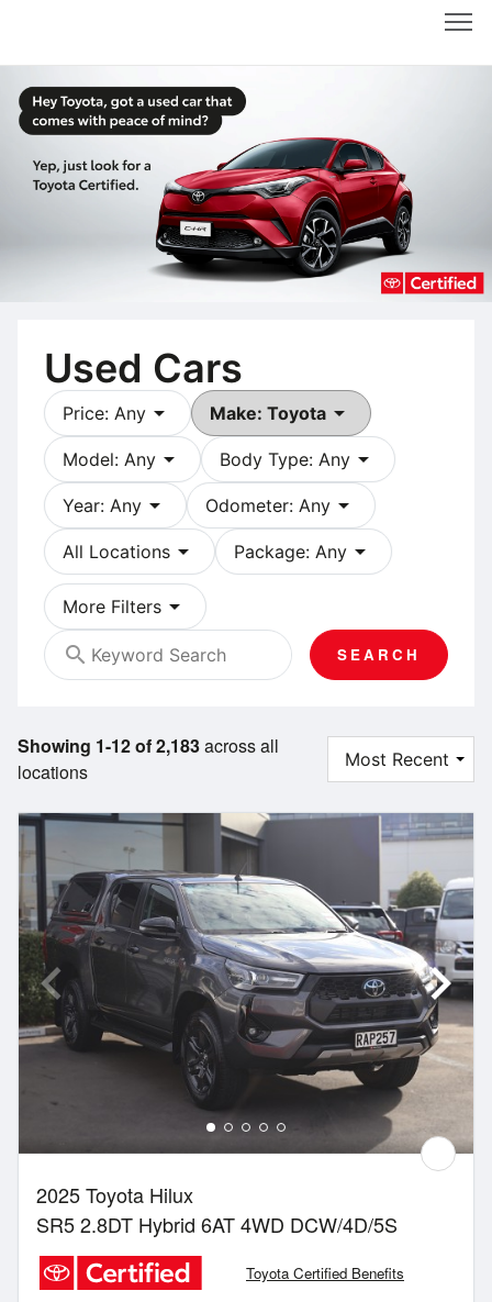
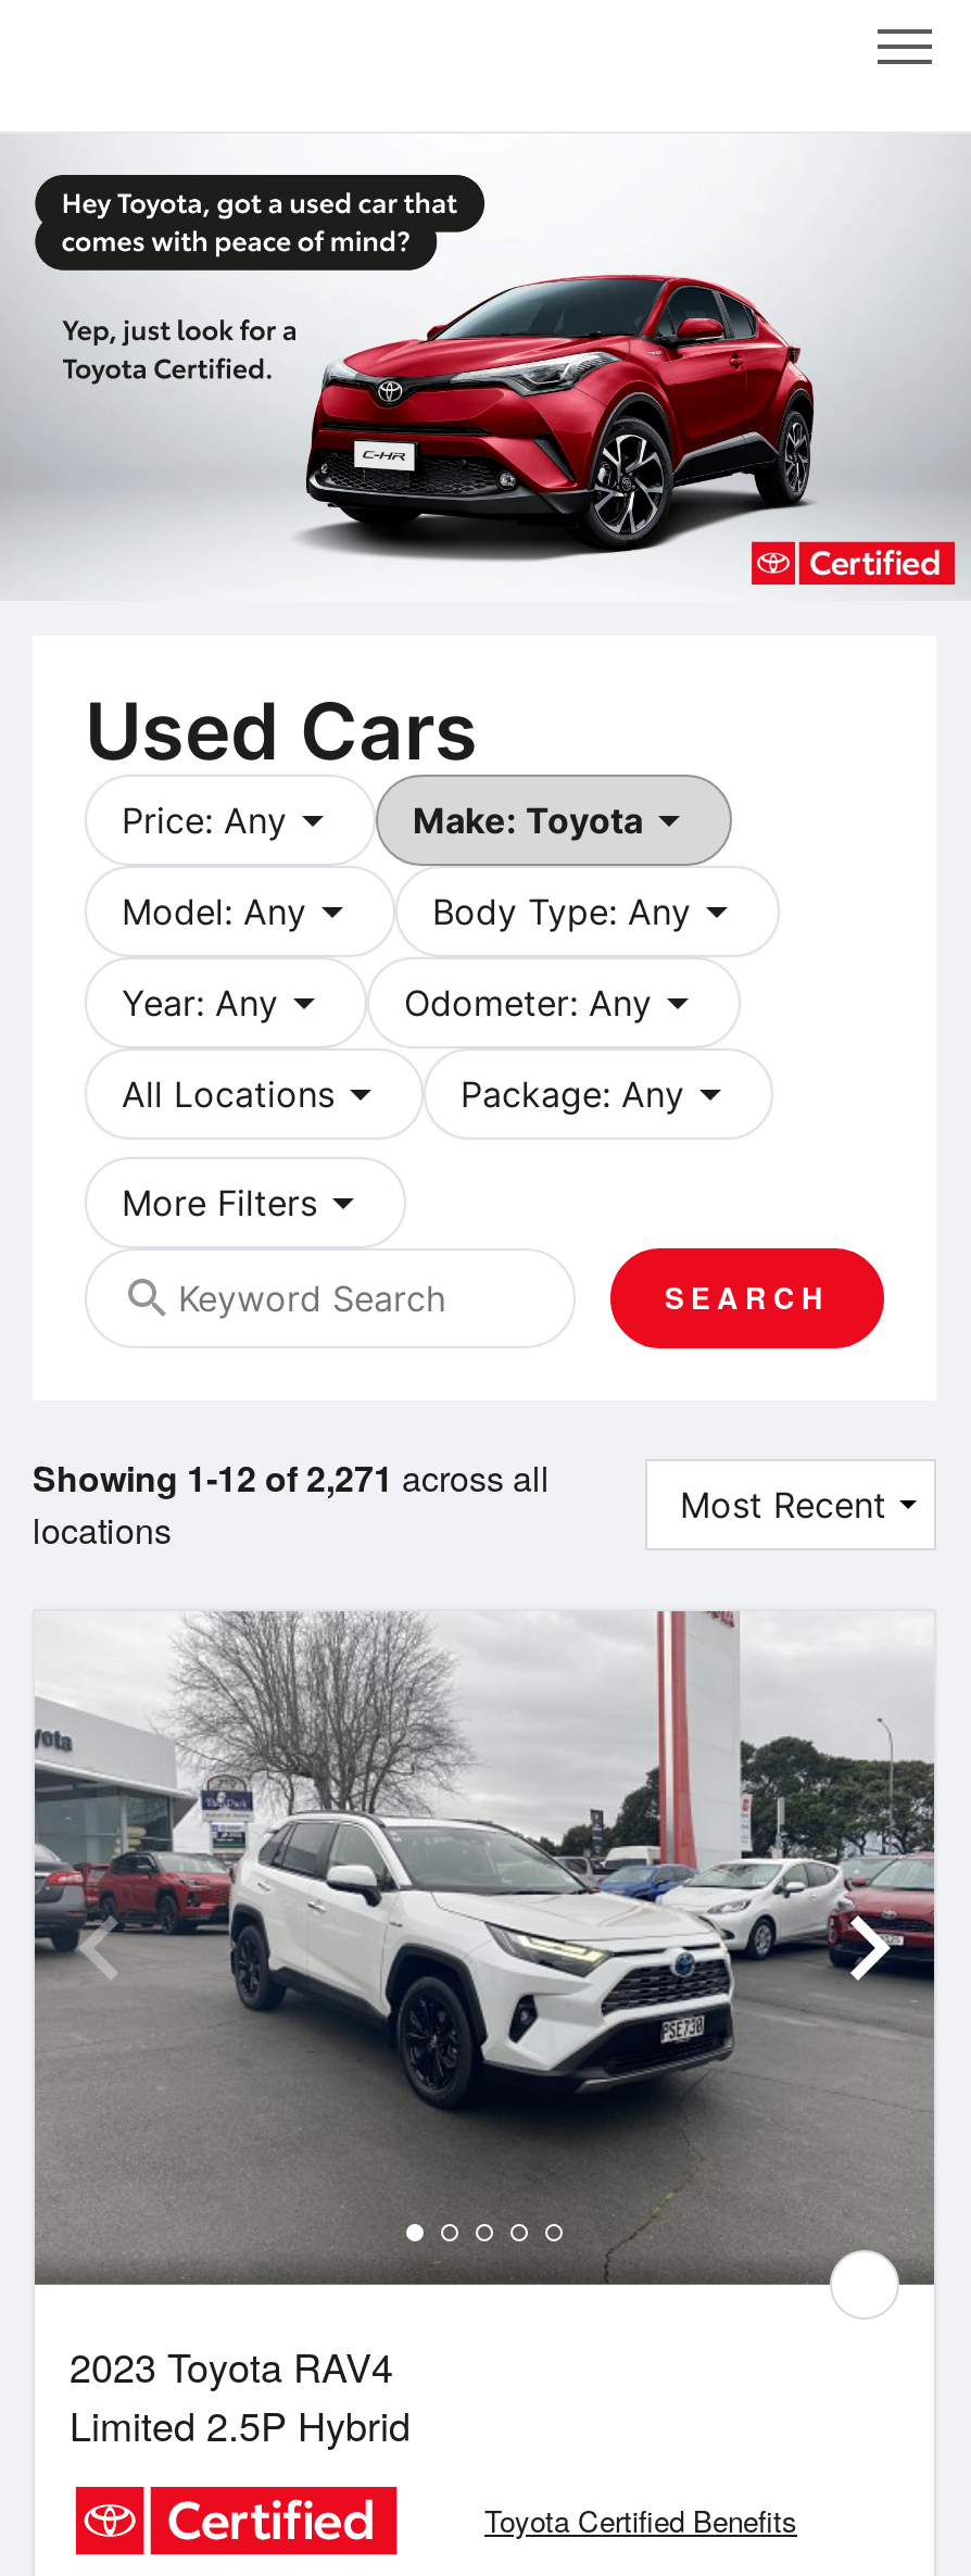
[18,733,279,758] Showing 1-12 of 2,183 across all -> [33,1452,550,1502] Showing 1-12 of 2,271 across all
[18,812,474,1238] [image] | 2025 Toyota Hilux | SR5 2.8DT Hybrid 6AT 4WD DCW/4D/5S -> [35,1611,936,2453] [image] | 2023 Toyota RAV4 | Limited 2.5P Hybrid

